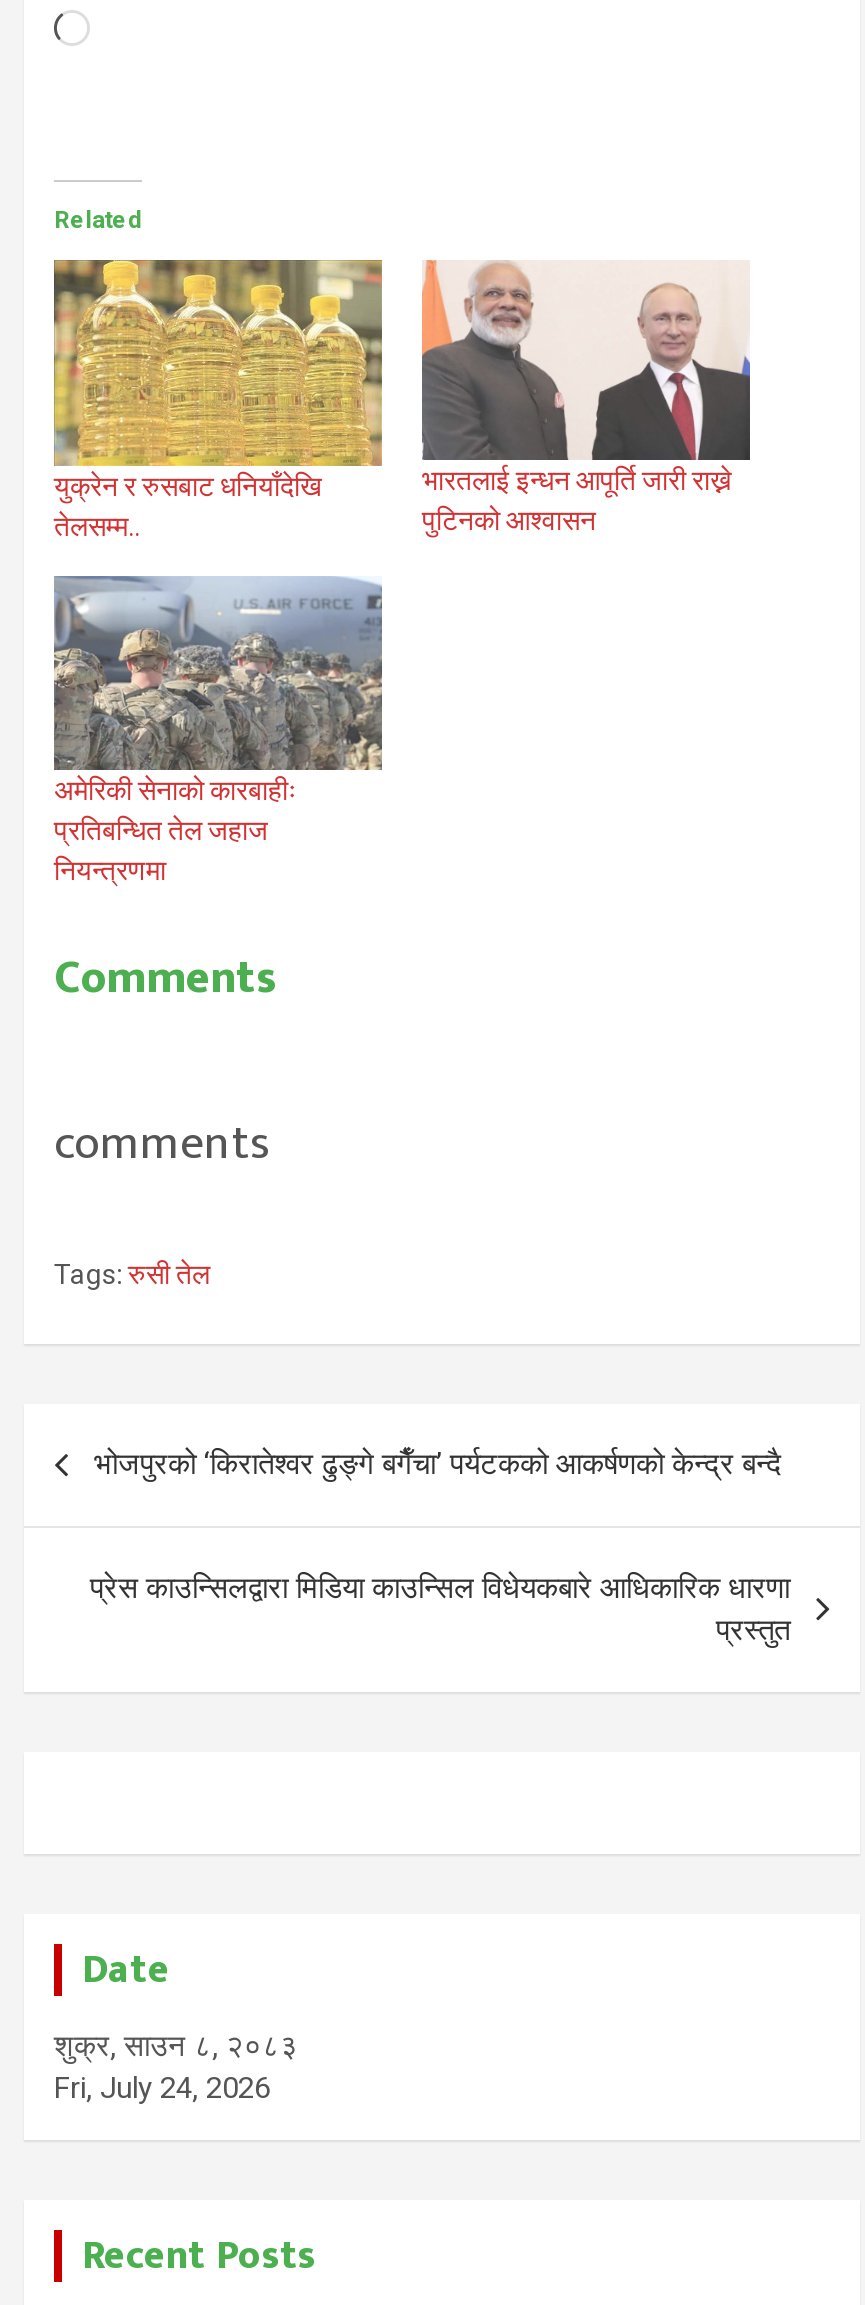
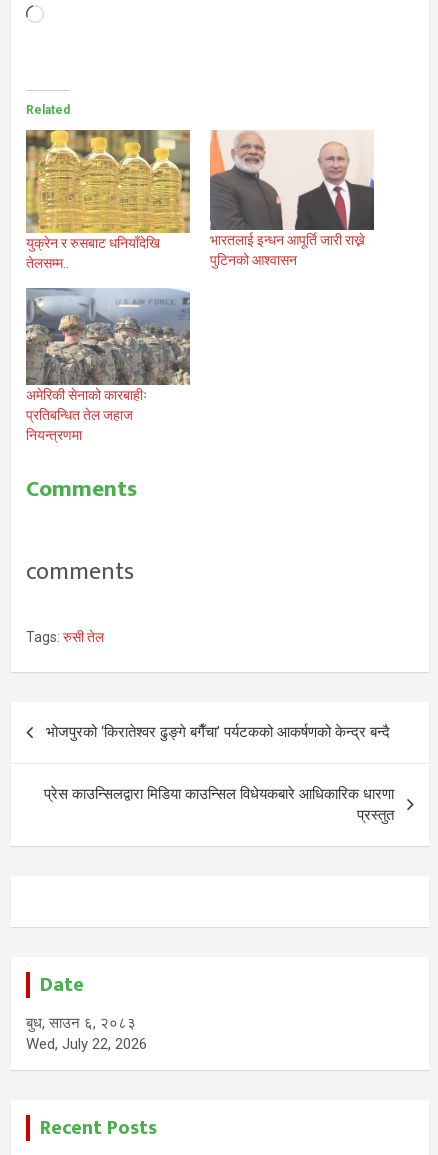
[54,2029,298,2065] शुक्र, साउन ८, २०८३ -> [26,1014,136,1032] बुध, साउन ६, २०८३
[54,2071,270,2107] Fri, July 24, 2026 -> [26,1035,147,1053] Wed, July 22, 2026

